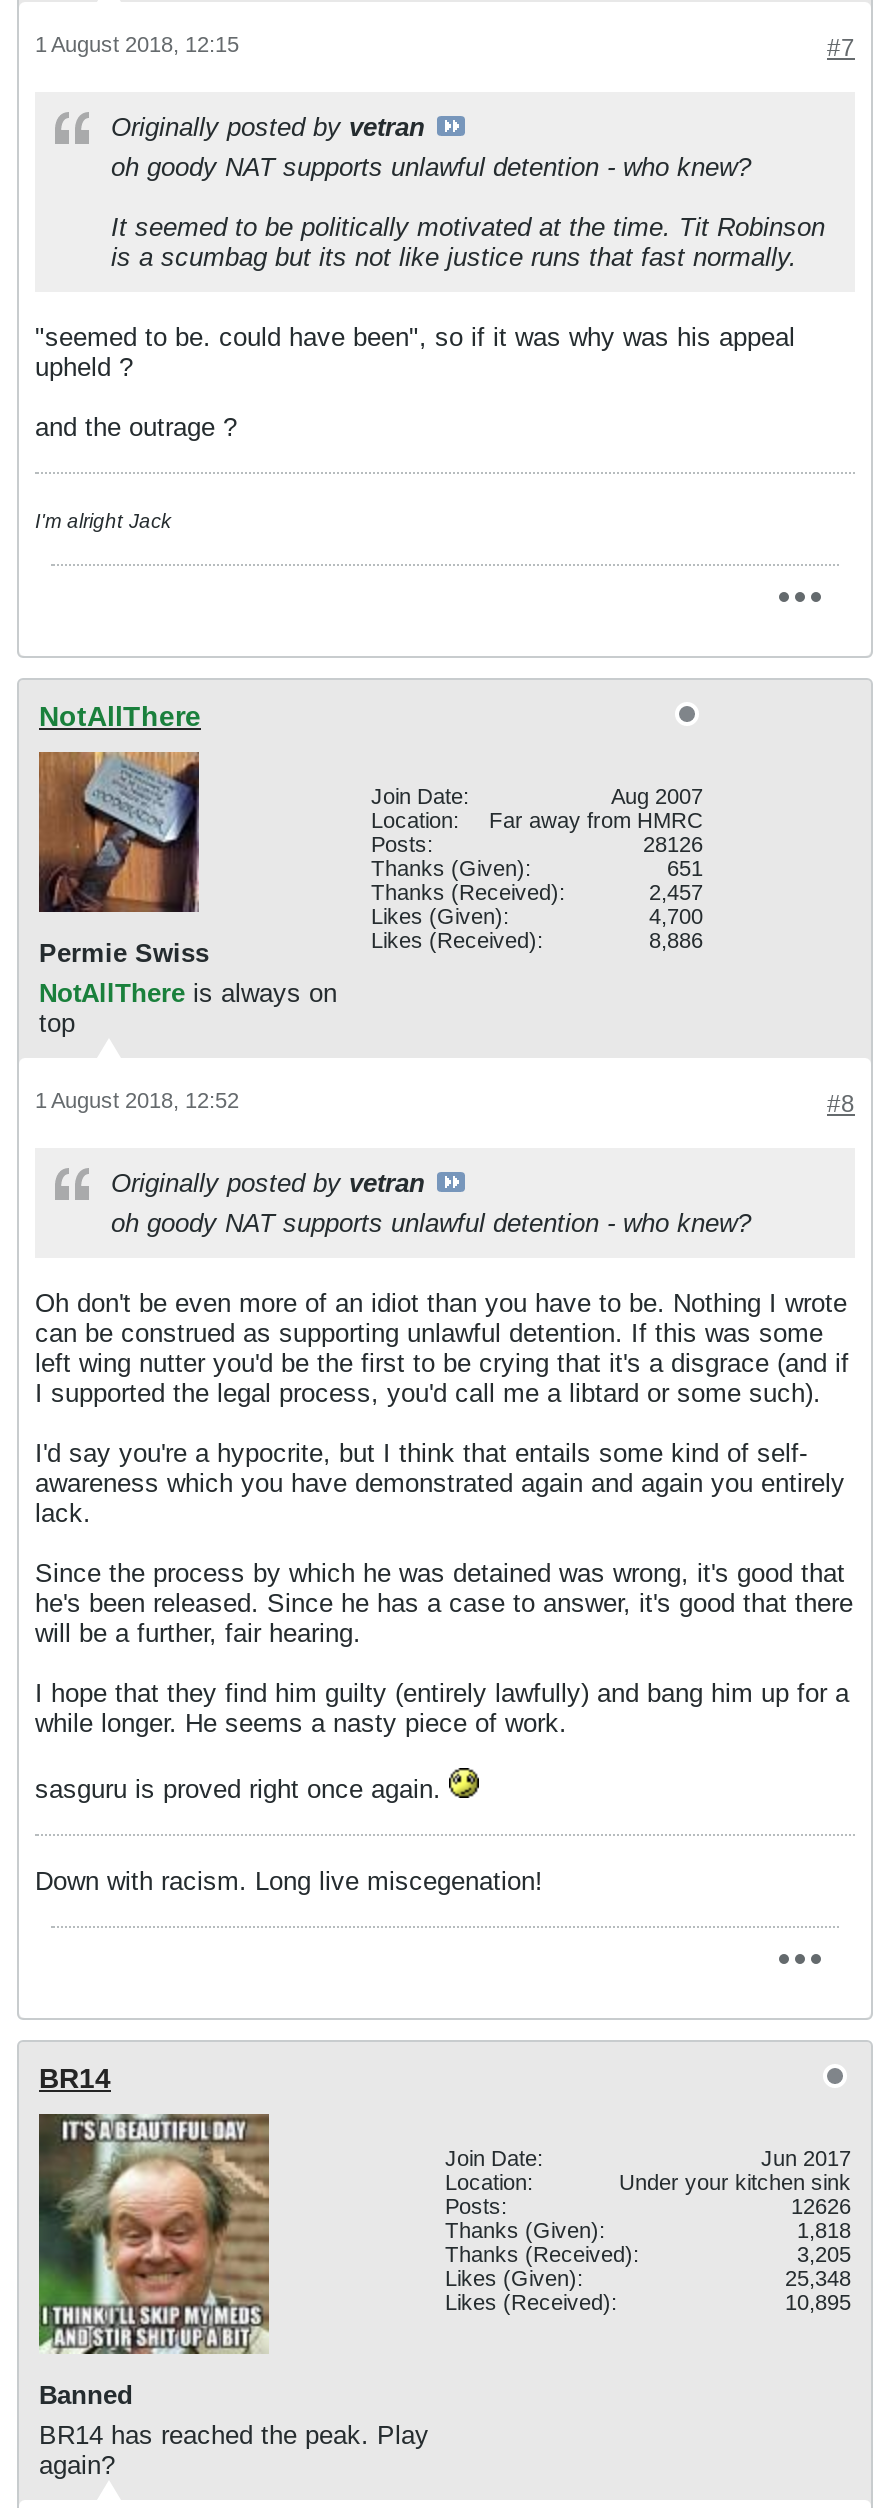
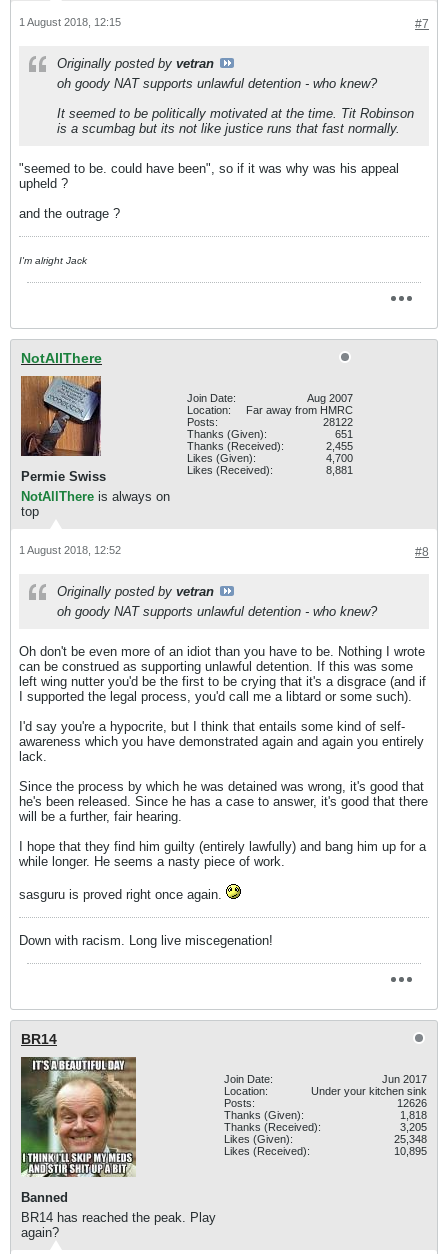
[643,832,703,856] 28126 -> [323,416,353,428] 28122
[649,880,703,904] 2,457 -> [326,440,353,452] 2,455
[649,928,703,952] 8,886 -> [326,464,353,476] 8,881

